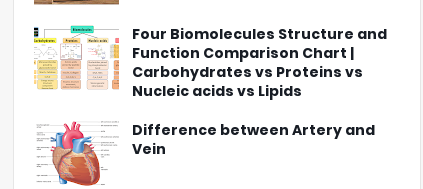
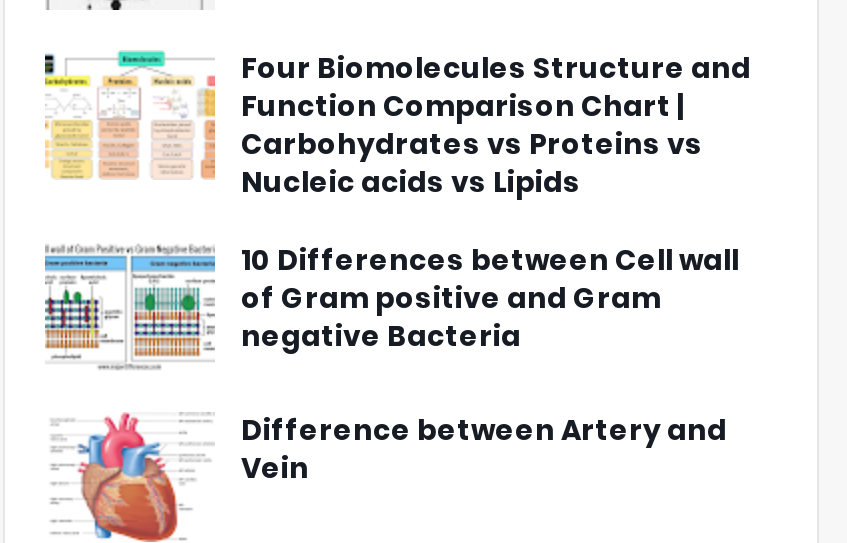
none -> [43,239,739,372] [image] | 10 Differences between Cell wall | of Gram positive and Gram | negative Bacteria

